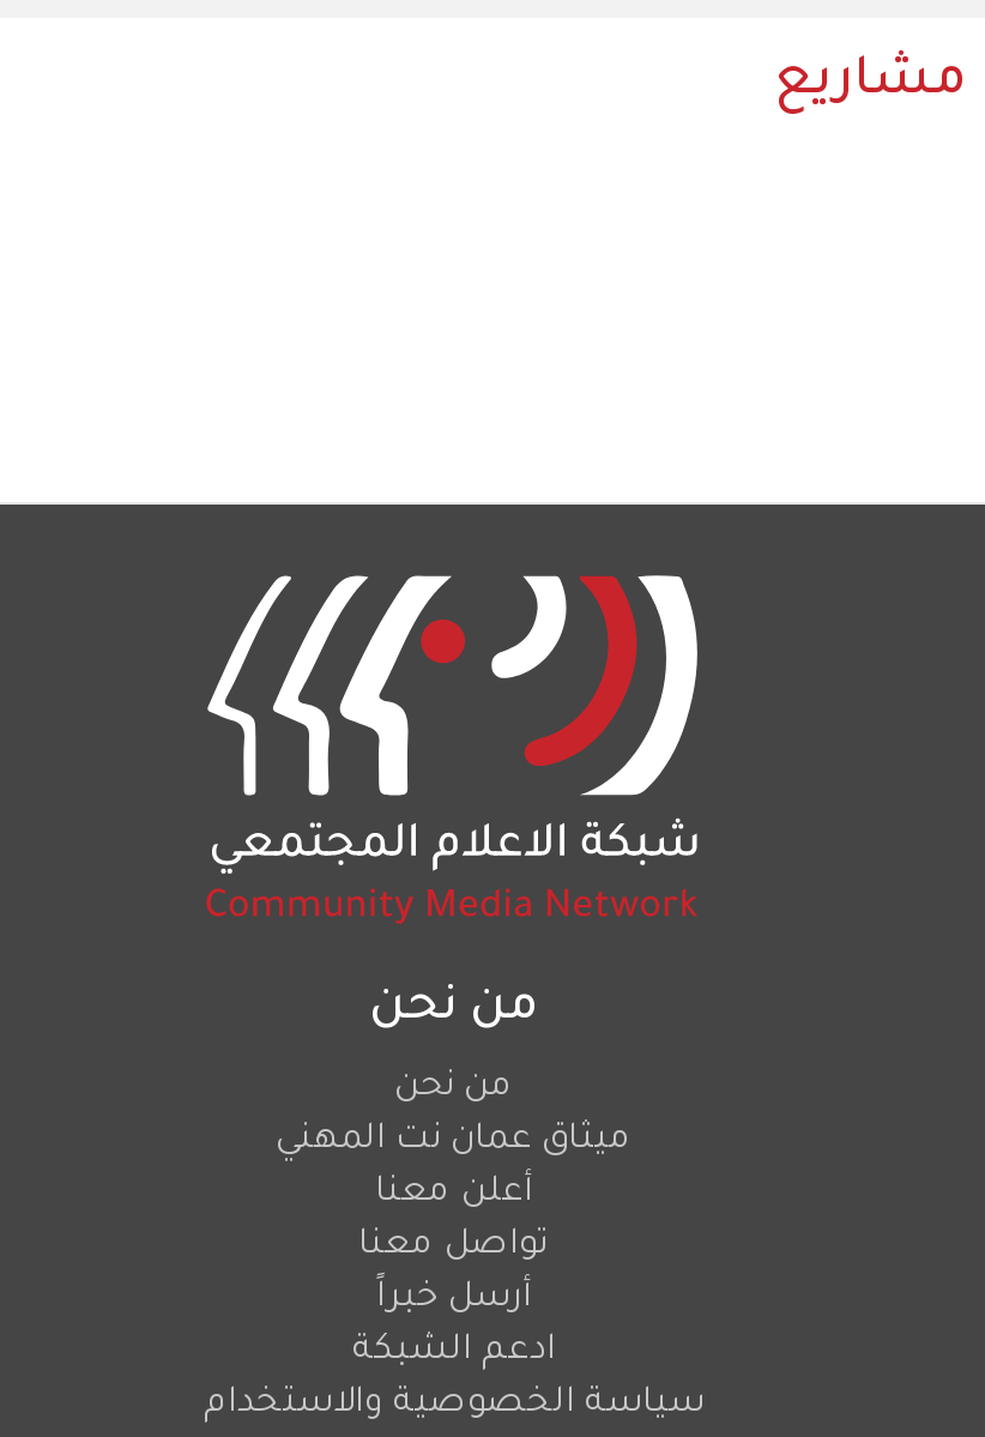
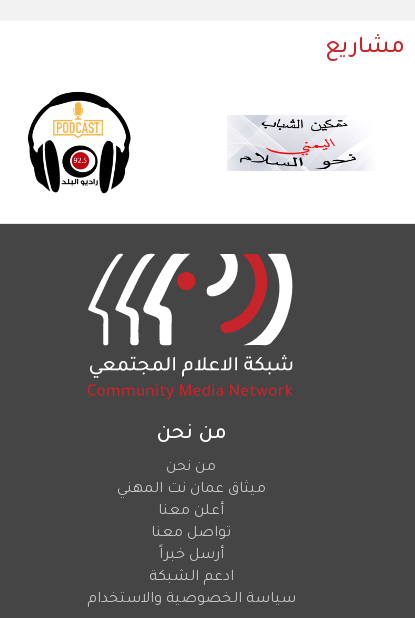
none -> [27,91,132,194] [image]
none -> [232,115,357,171] [image]

